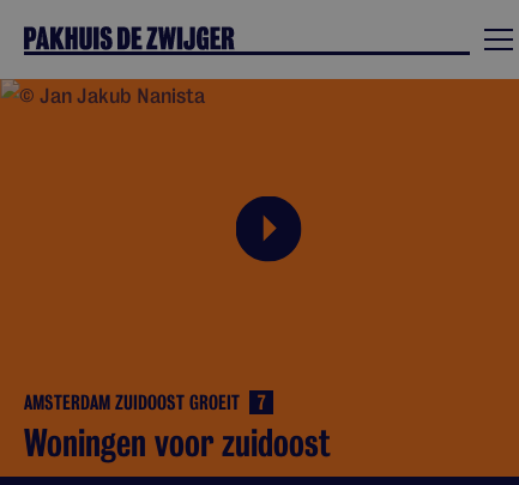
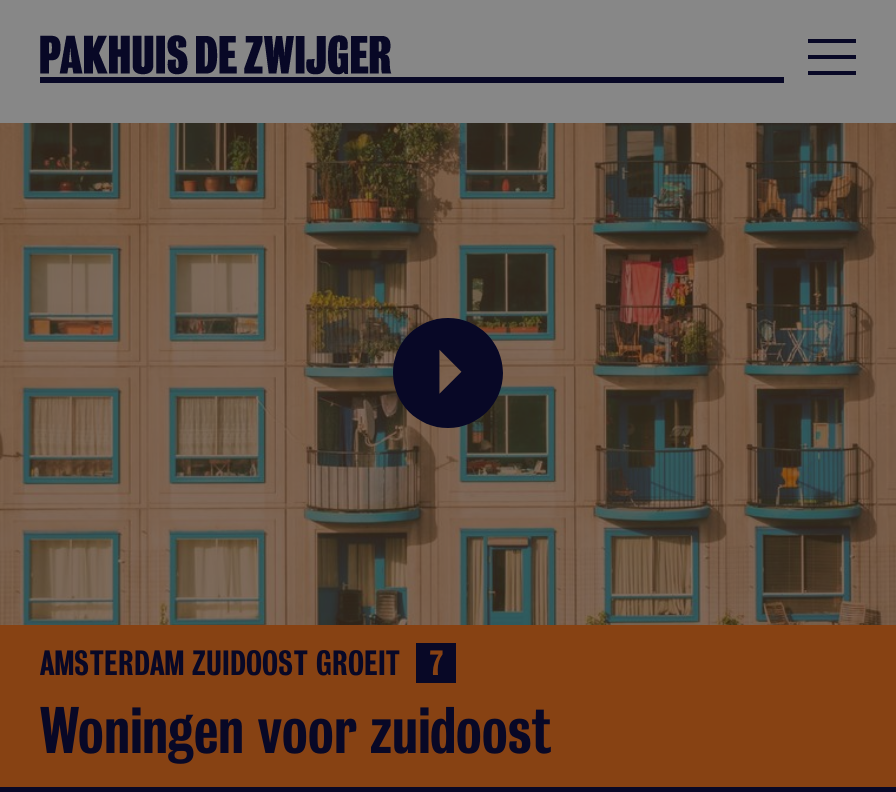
none -> [6,121,890,627] [image]

